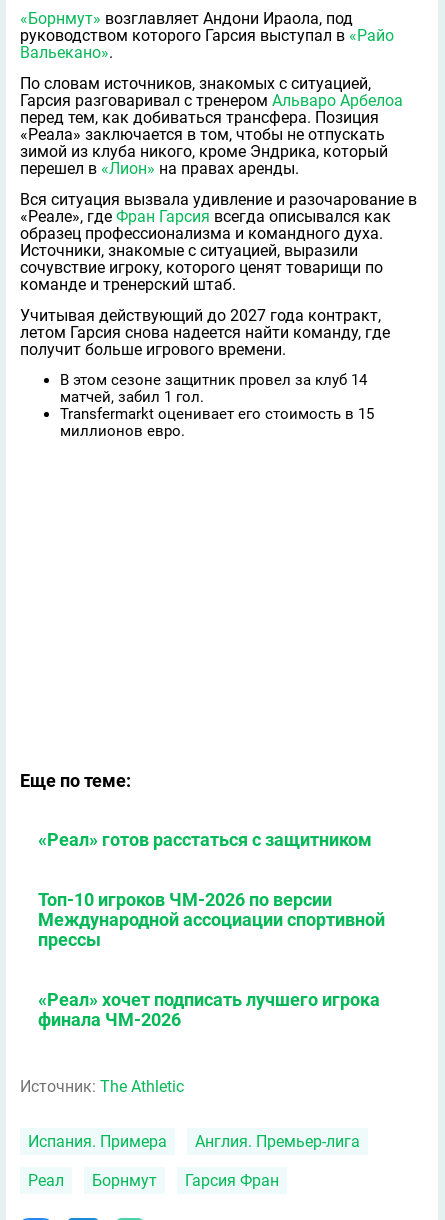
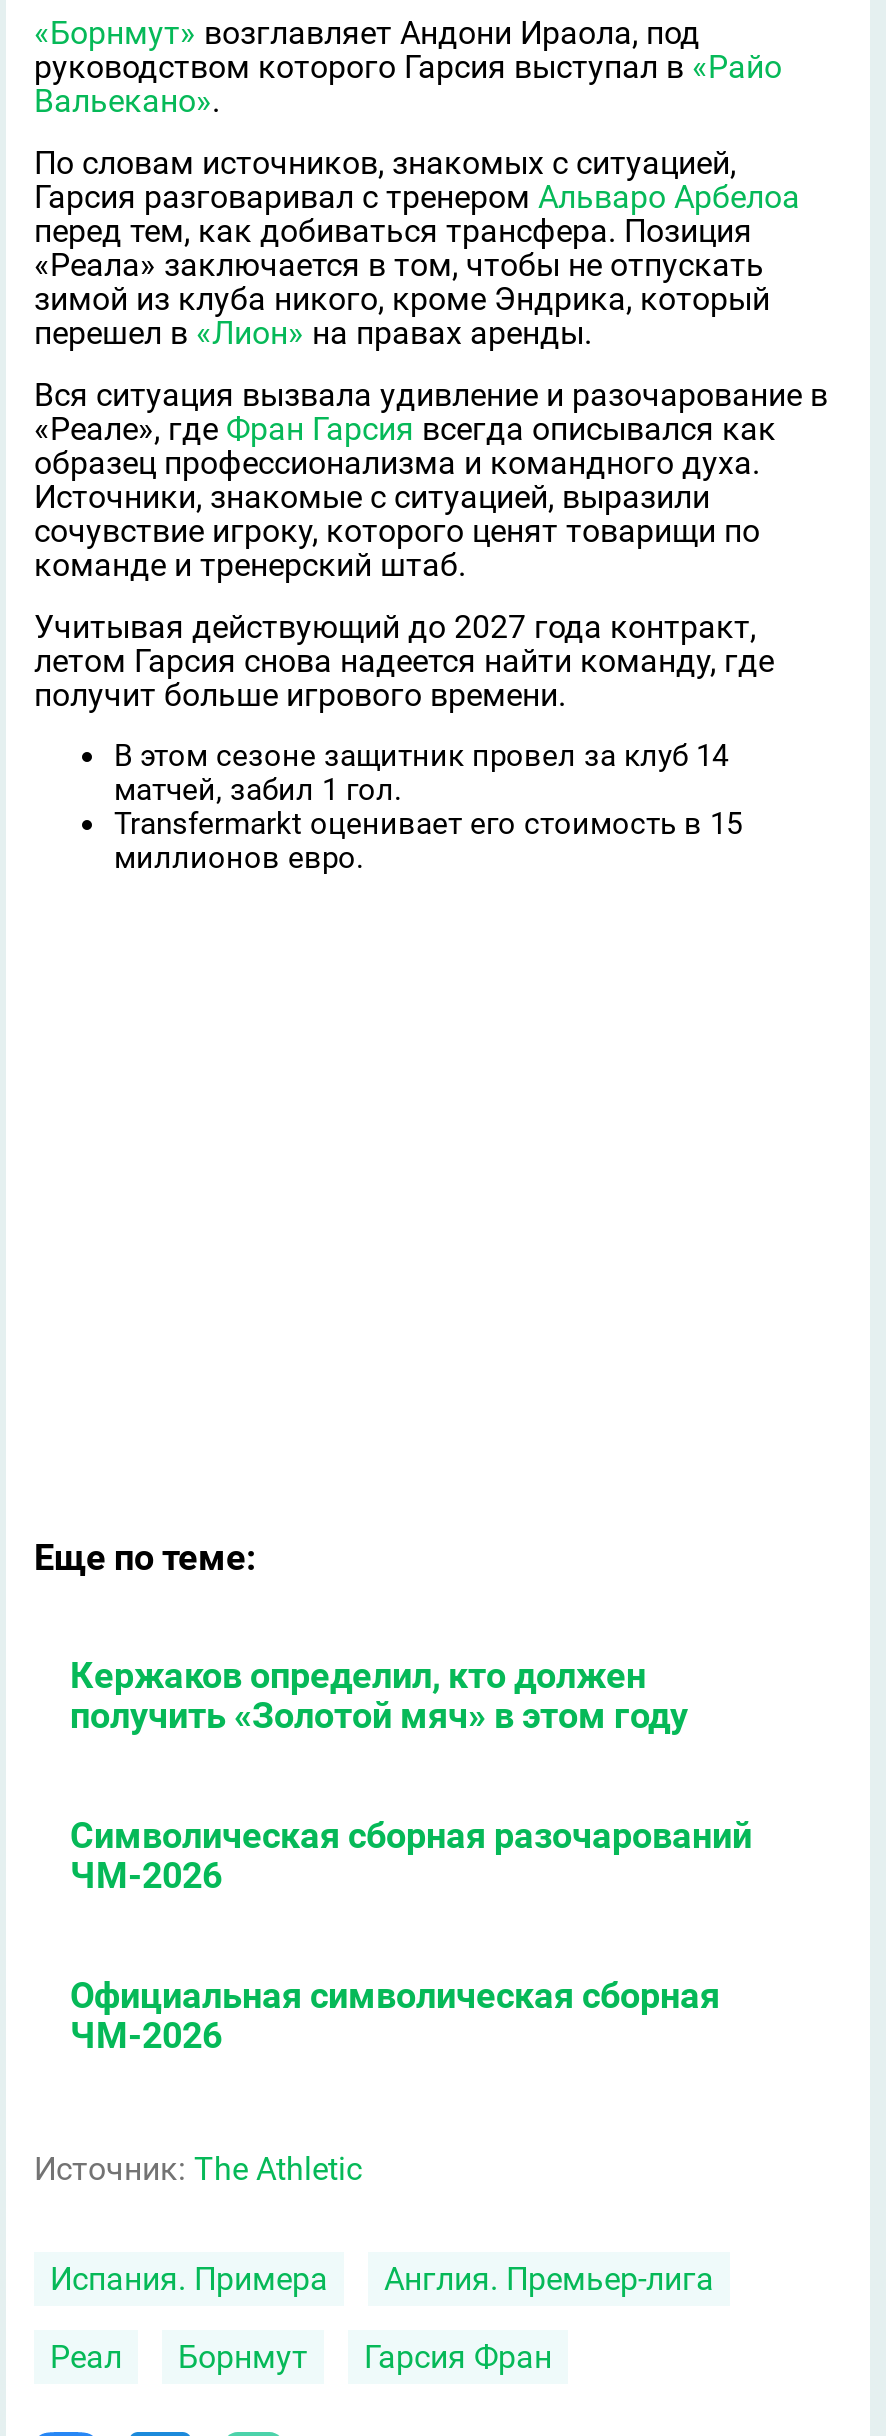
[38,829,372,850] «Реал» готов расстаться с защитником -> [70,1654,688,1736] Кержаков определил, кто должен | получить «Золотой мяч» в этом году
[38,889,385,950] Топ-10 игроков ЧМ-2026 по версии | Международной ассоциации спортивной | прессы -> [70,1814,752,1896] Символическая сборная разочарований | ЧМ-2026
[38,989,380,1030] «Реал» хочет подписать лучшего игрока | финала ЧМ-2026 -> [70,1974,720,2056] Официальная символическая сборная | ЧМ-2026

